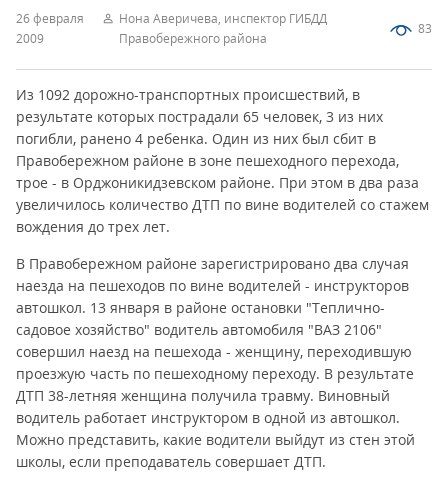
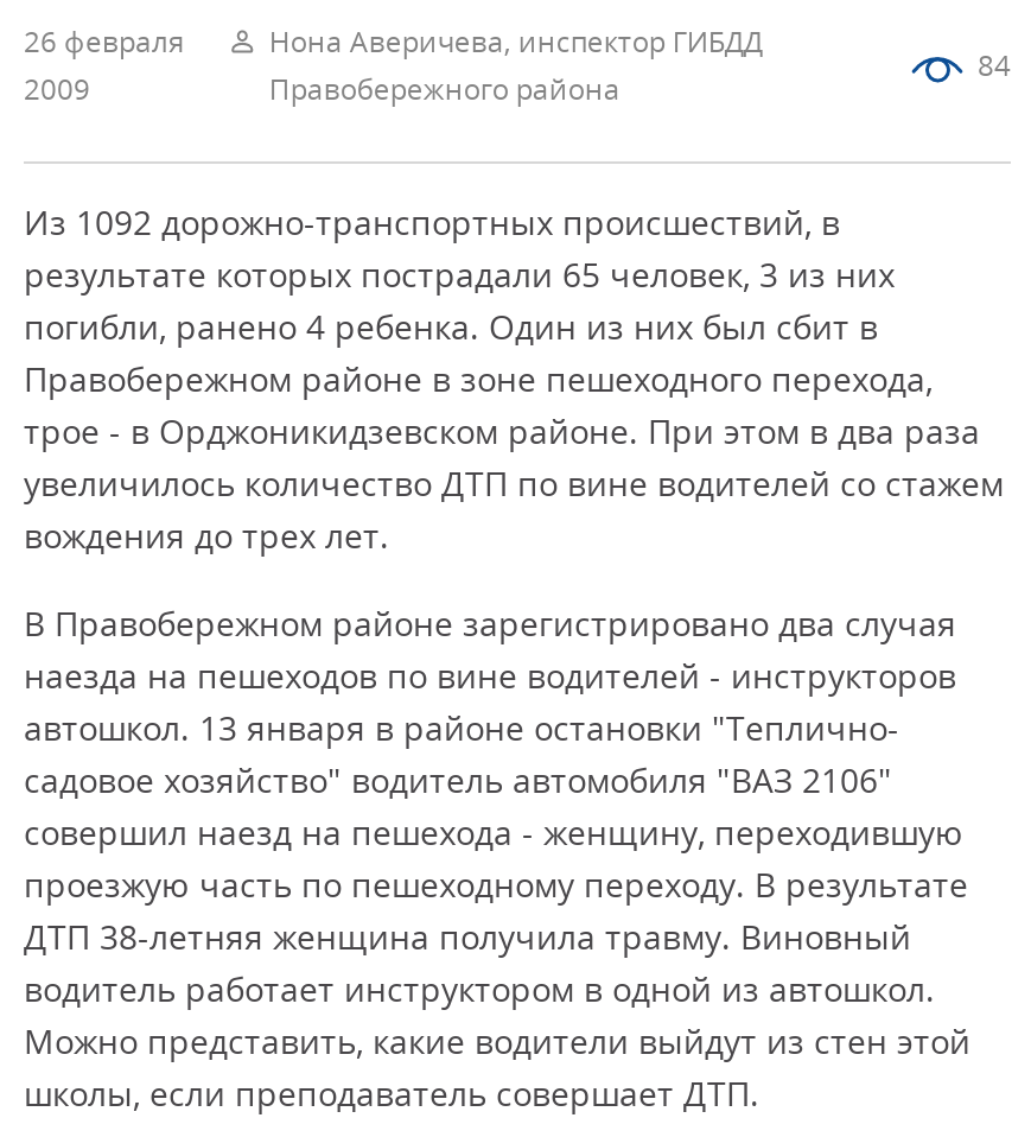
[418,20,432,37] 83 -> [978,45,1011,85] 84

